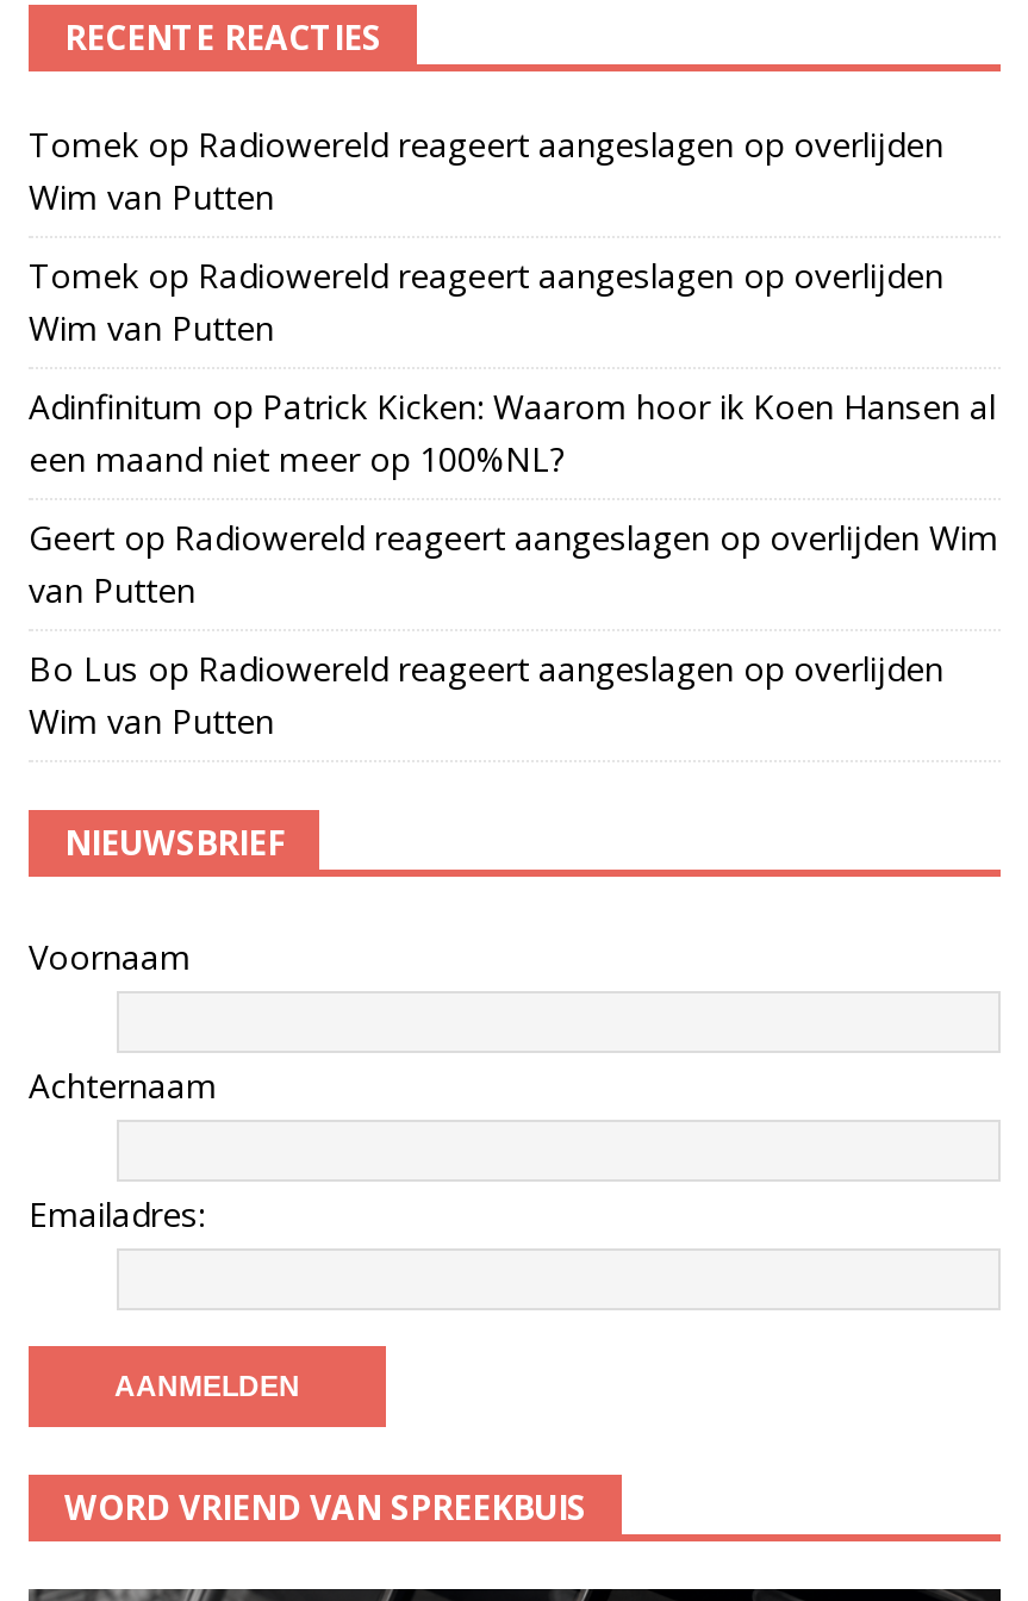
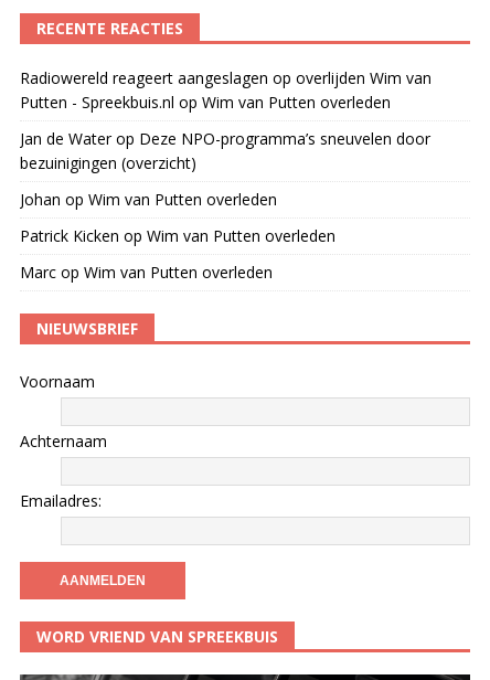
[29,122,943,219] Tomek op Radiowereld reageert aangeslagen op overlijden | Wim van Putten -> [20,67,432,113] Radiowereld reageert aangeslagen op overlijden Wim van | Putten - Spreekbuis.nl op Wim van Putten overleden
[29,253,943,350] Tomek op Radiowereld reageert aangeslagen op overlijden | Wim van Putten -> [20,128,430,173] Jan de Water op Deze NPO-programma’s sneuvelen door | bezuinigingen (overzicht)
[29,384,996,481] Adinfinitum op Patrick Kicken: Waarom hoor ik Koen Hansen al | een maand niet meer op 100%NL? -> [20,189,277,210] Johan op Wim van Putten overleden
[29,515,998,612] Geert op Radiowereld reageert aangeslagen op overlijden Wim | van Putten -> [20,225,335,246] Patrick Kicken op Wim van Putten overleden
[29,646,943,743] Bo Lus op Radiowereld reageert aangeslagen op overlijden | Wim van Putten -> [20,262,273,283] Marc op Wim van Putten overleden

